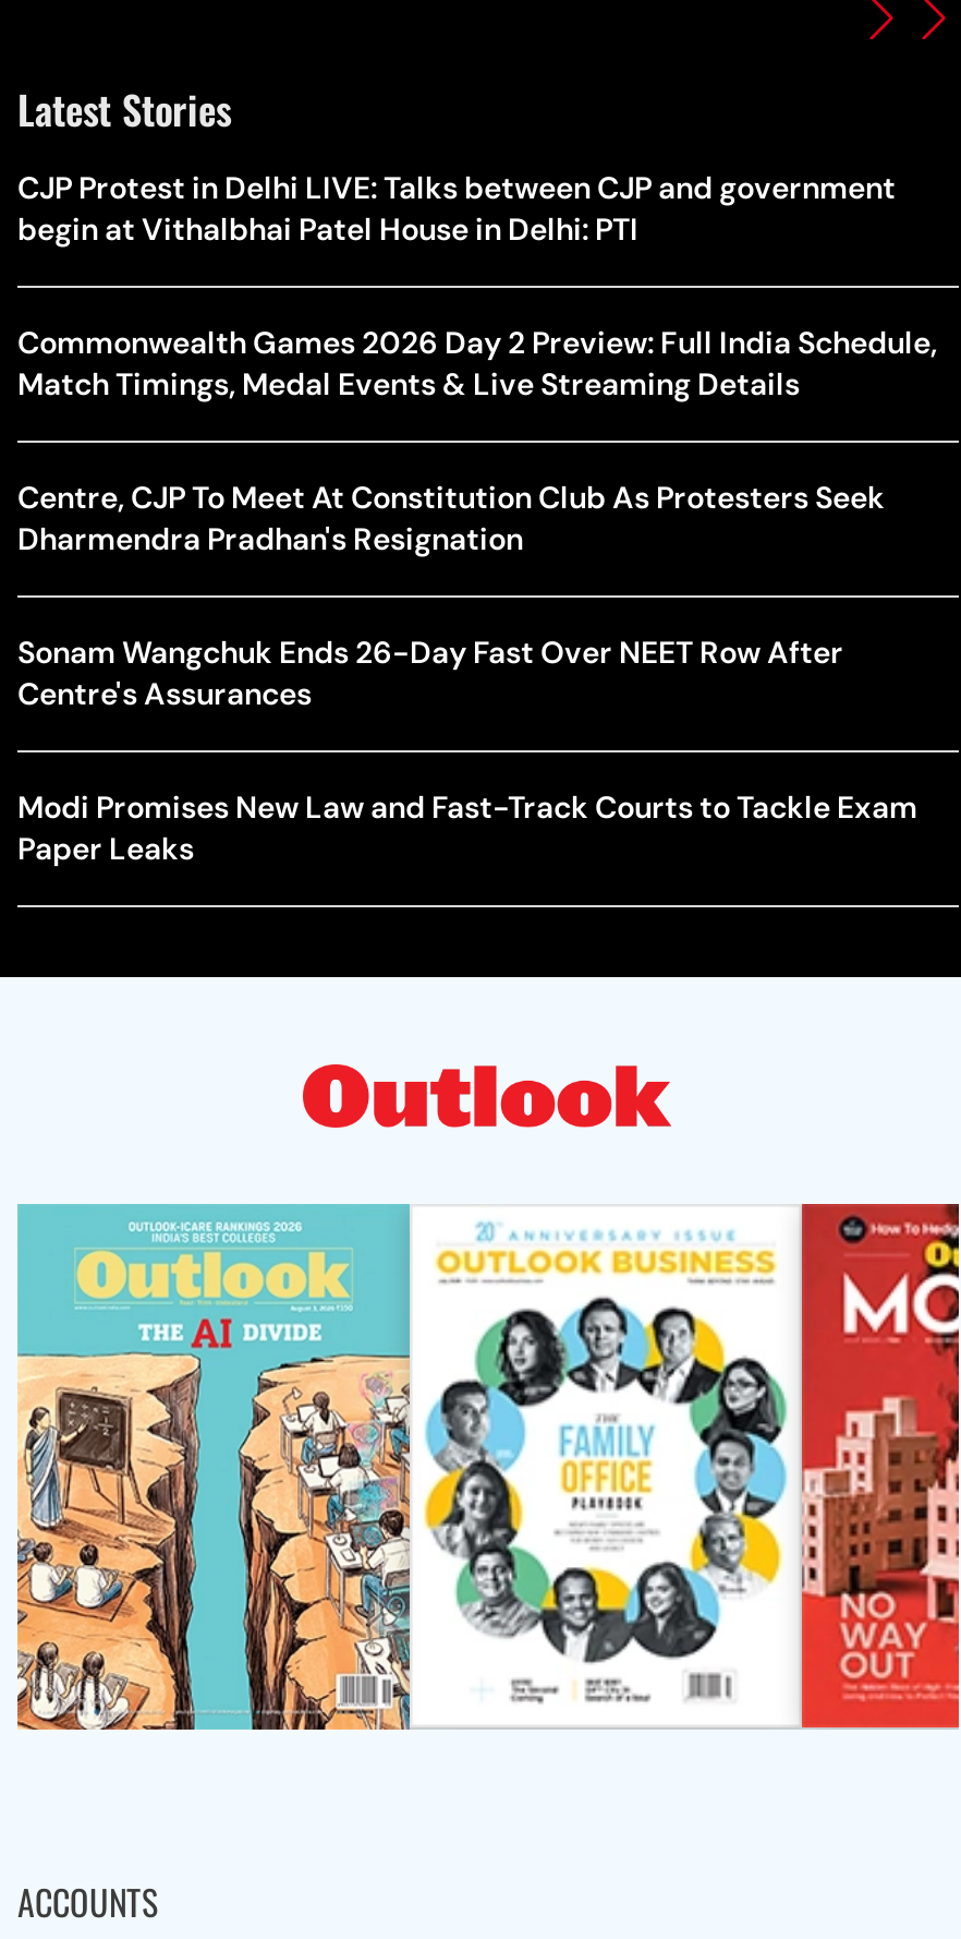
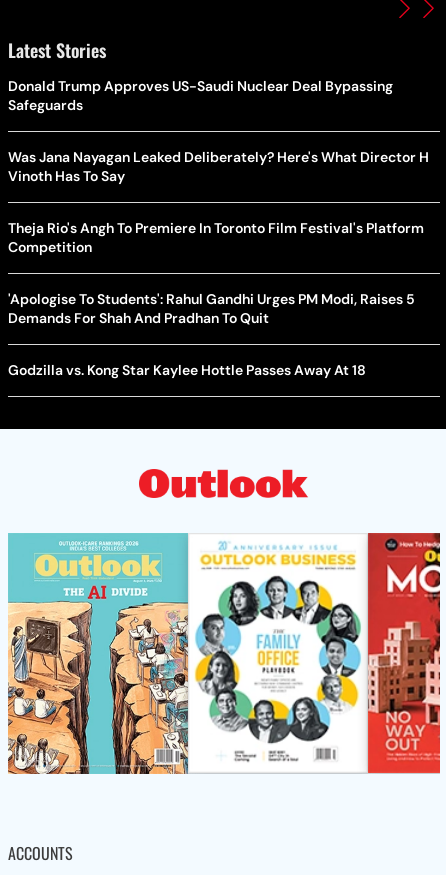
[17,169,896,250] CJP Protest in Delhi LIVE: Talks between CJP and government | begin at Vithalbhai Patel House in Delhi: PTI -> [8,77,393,114] Donald Trump Approves US-Saudi Nuclear Deal Bypassing | Safeguards
[17,324,937,404] Commonwealth Games 2026 Day 2 Preview: Full India Schedule, | Match Timings, Medal Events & Live Streaming Details -> [8,148,429,185] Was Jana Nayagan Leaked Deliberately? Here's What Director H | Vinoth Has To Say
[17,479,885,559] Centre, CJP To Meet At Constitution Club As Protesters Seek | Dharmendra Pradhan's Resignation -> [8,219,424,256] Theja Rio's Angh To Premiere In Toronto Film Festival's Platform | Competition
[17,633,843,714] Sonam Wangchuk Ends 26-Day Fast Over NEET Row After | Centre's Assurances -> [8,290,415,327] 'Apologise To Students': Rahul Gandhi Urges PM Modi, Raises 5 | Demands For Shah And Pradhan To Quit
[17,788,917,869] Modi Promises New Law and Fast-Track Courts to Tackle Exam | Paper Leaks -> [8,361,366,379] Godzilla vs. Kong Star Kaylee Hottle Passes Away At 18

